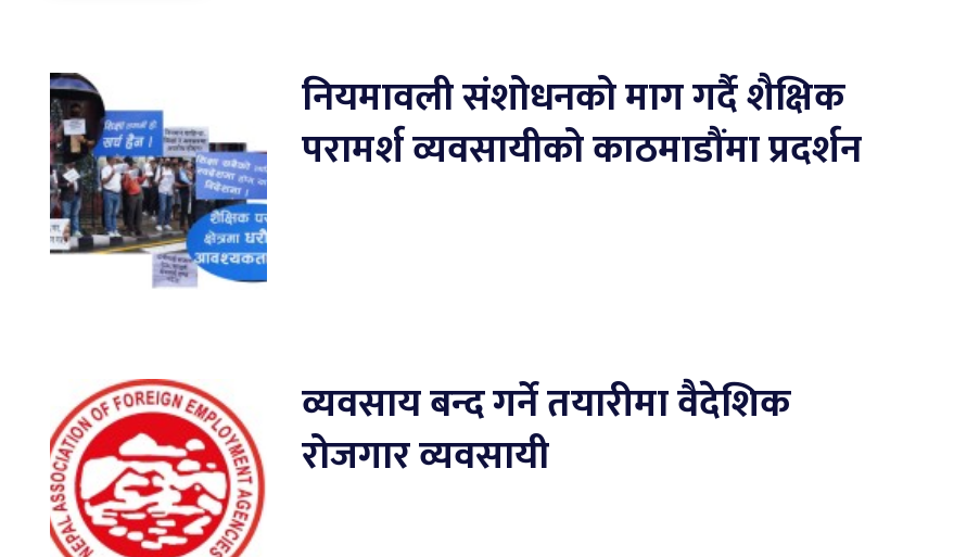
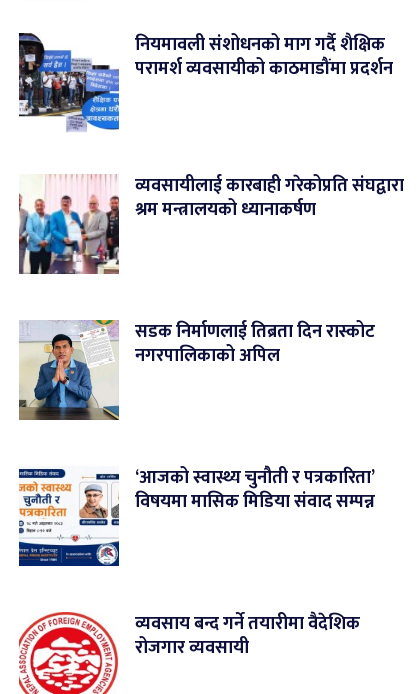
none -> [18,171,404,275] [image] | व्यवसायीलाई कारबाही गरेकोप्रति संघद्वारा | श्रम मन्त्रालयको ध्यानाकर्षण
none -> [18,317,375,421] [image] | सडक निर्माणलाई तिब्रता दिन रास्कोट | नगरपालिकाको अपिल
none -> [18,463,375,569] [image] | ‘आजको स्वास्थ्य चुनौती र पत्रकारिता’ | विषयमा मासिक मिडिया संवाद सम्पन्न

